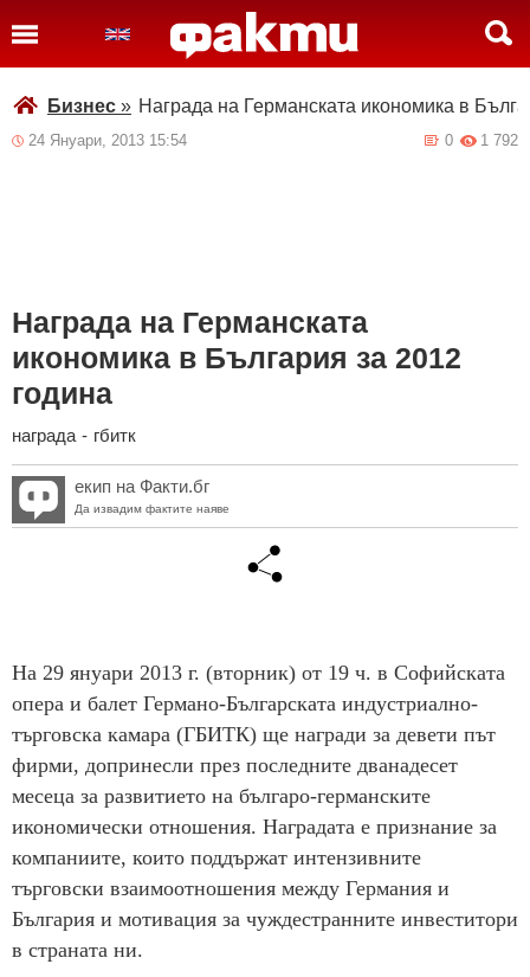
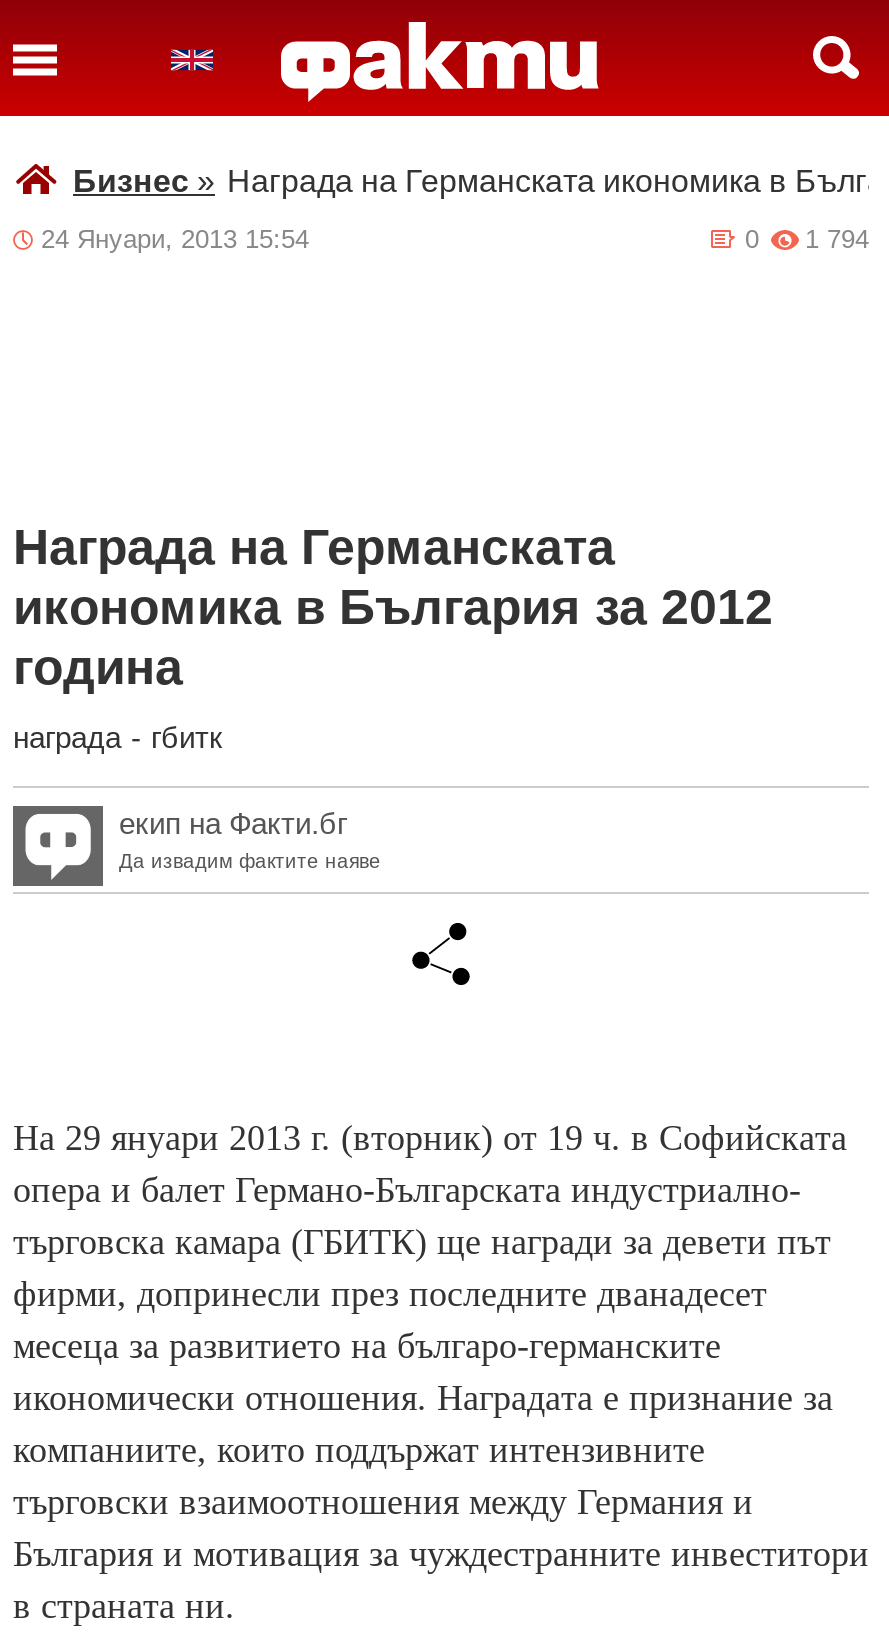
[445,131,518,149] 0 1 792 -> [745,224,869,254] 0 1 794

